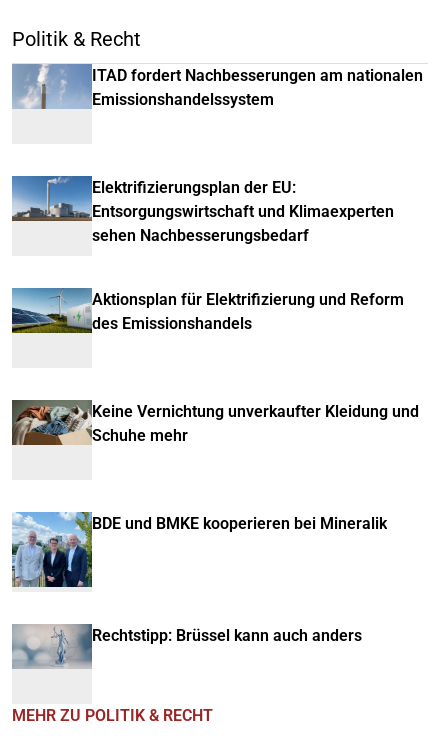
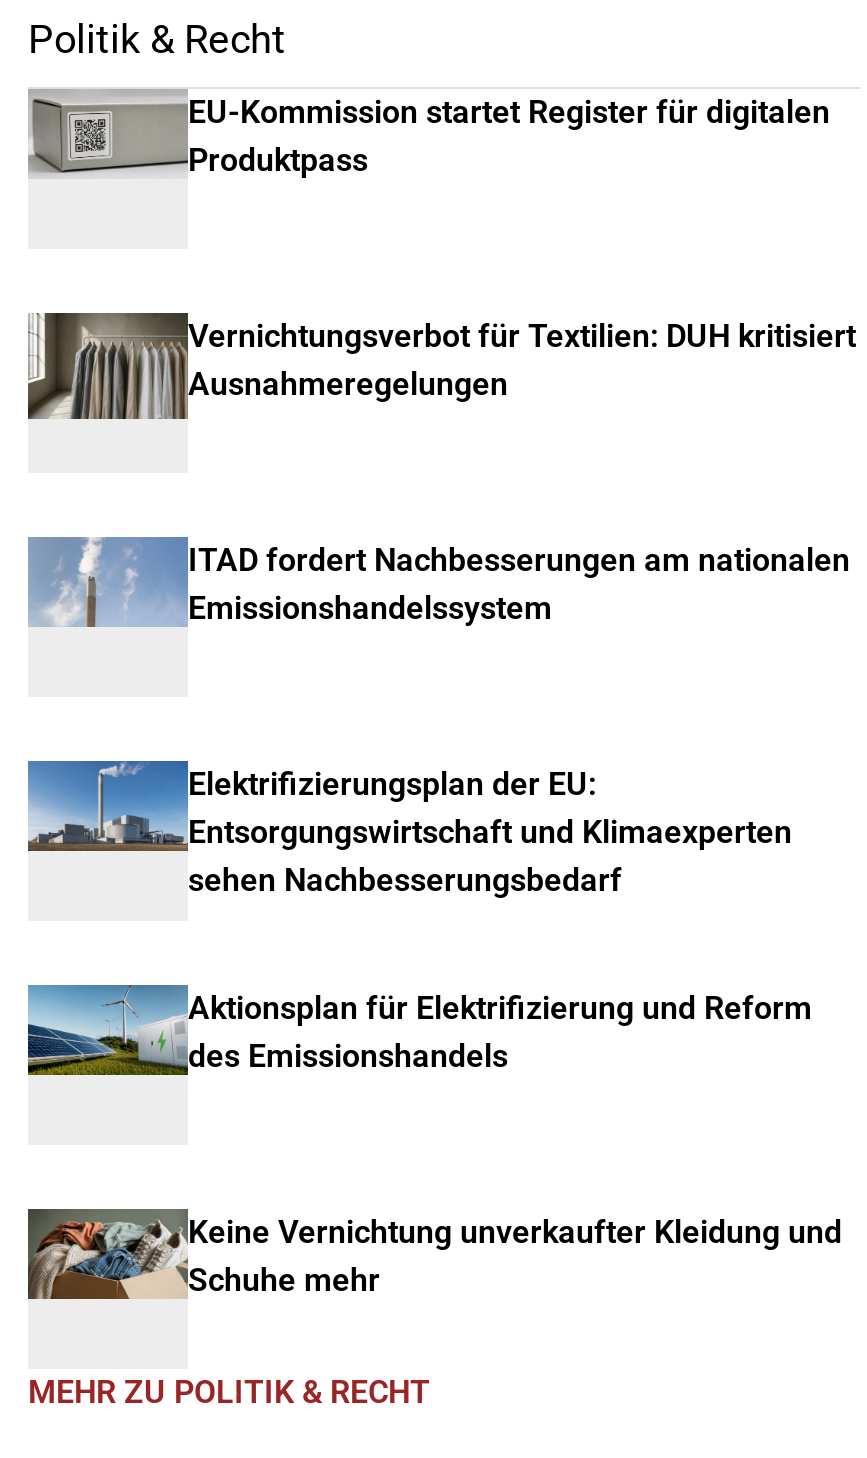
none -> [26,311,856,421] [image] | Vernichtungsverbot für Textilien: DUH kritisiert | Ausnahmeregelungen
none -> [28,89,830,179] [image] | EU-Kommission startet Register für digitalen | Produktpass
moved [12,64,423,445] -> [28,537,850,1299]: [image] | ITAD fordert Nachbesserungen am nationalen | Emissionshandelssystem | ... | Keine Vernichtung unverkaufter Kleidung und | Schuhe mehr
[11,512,387,588] [image] | BDE und BMKE kooperieren bei Mineralik -> none
[11,624,362,669] [image] | Rechtstipp: Brüssel kann auch anders -> none

